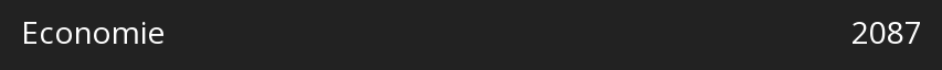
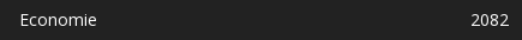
[851,12,922,53] 2087 -> [470,9,509,31] 2082

